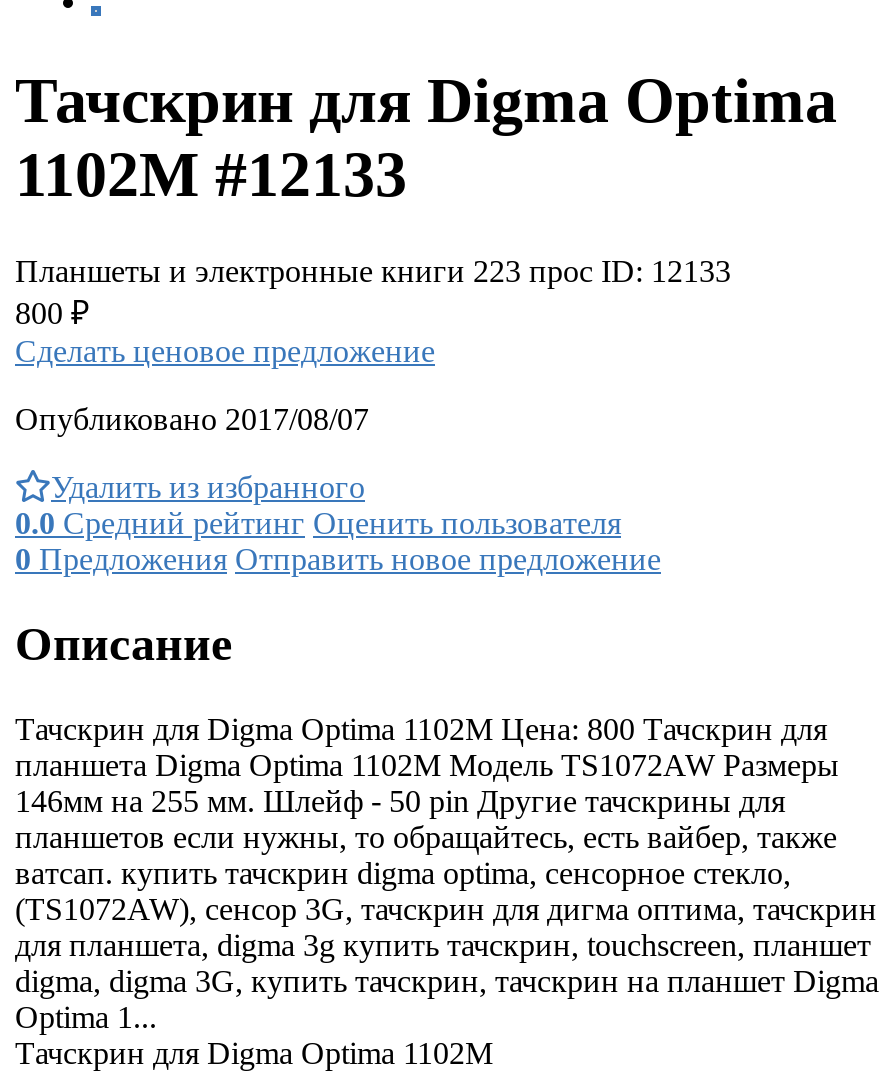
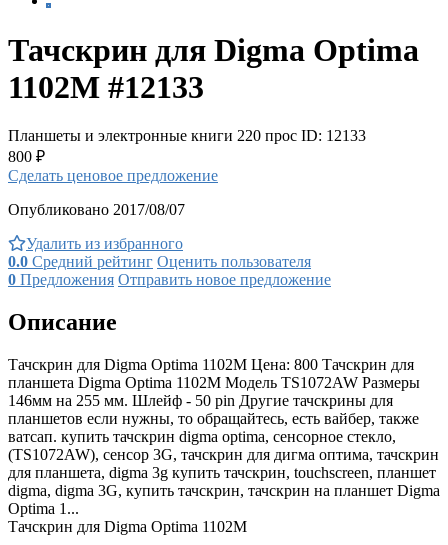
[15,254,731,288] Планшеты и электронные книги 223 прос ID: 12133 -> [8,127,366,144] Планшеты и электронные книги 220 прос ID: 12133

